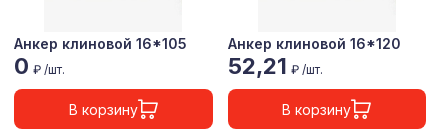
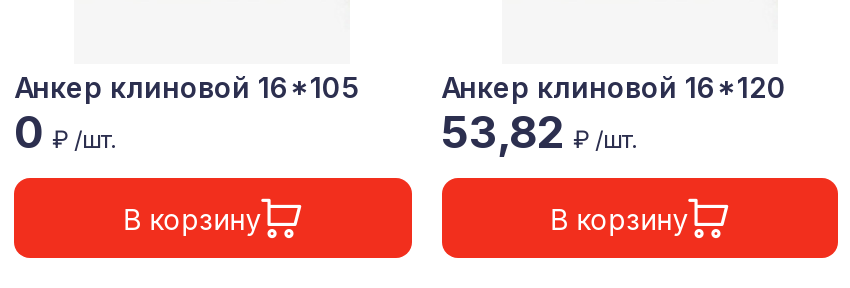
[227,53,322,79] 52,21 ₽ /шт. -> [441,106,637,158] 53,82 ₽ /шт.

